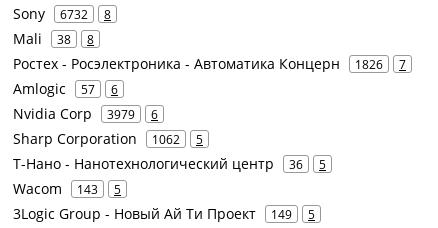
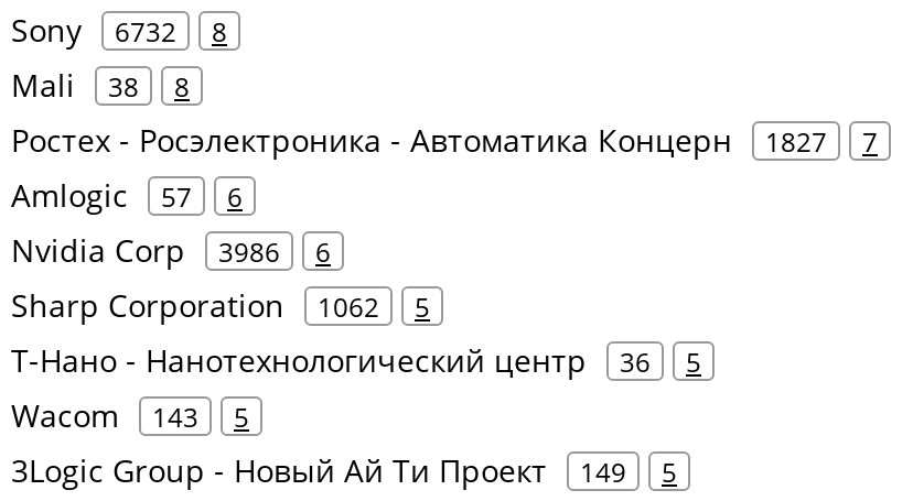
[13,54,406,73] Ростех - Росэлектроника - Автоматика Концерн 1826 7 -> [11,119,878,161] Ростех - Росэлектроника - Автоматика Концерн 1827 7
[13,104,158,123] Nvidia Corp 3979 6 -> [11,229,331,271] Nvidia Corp 3986 6

